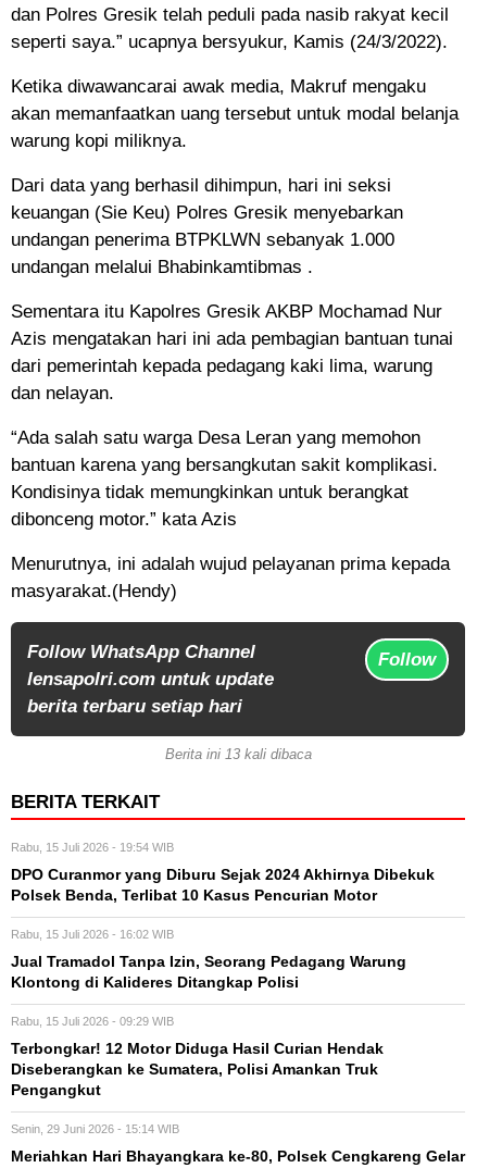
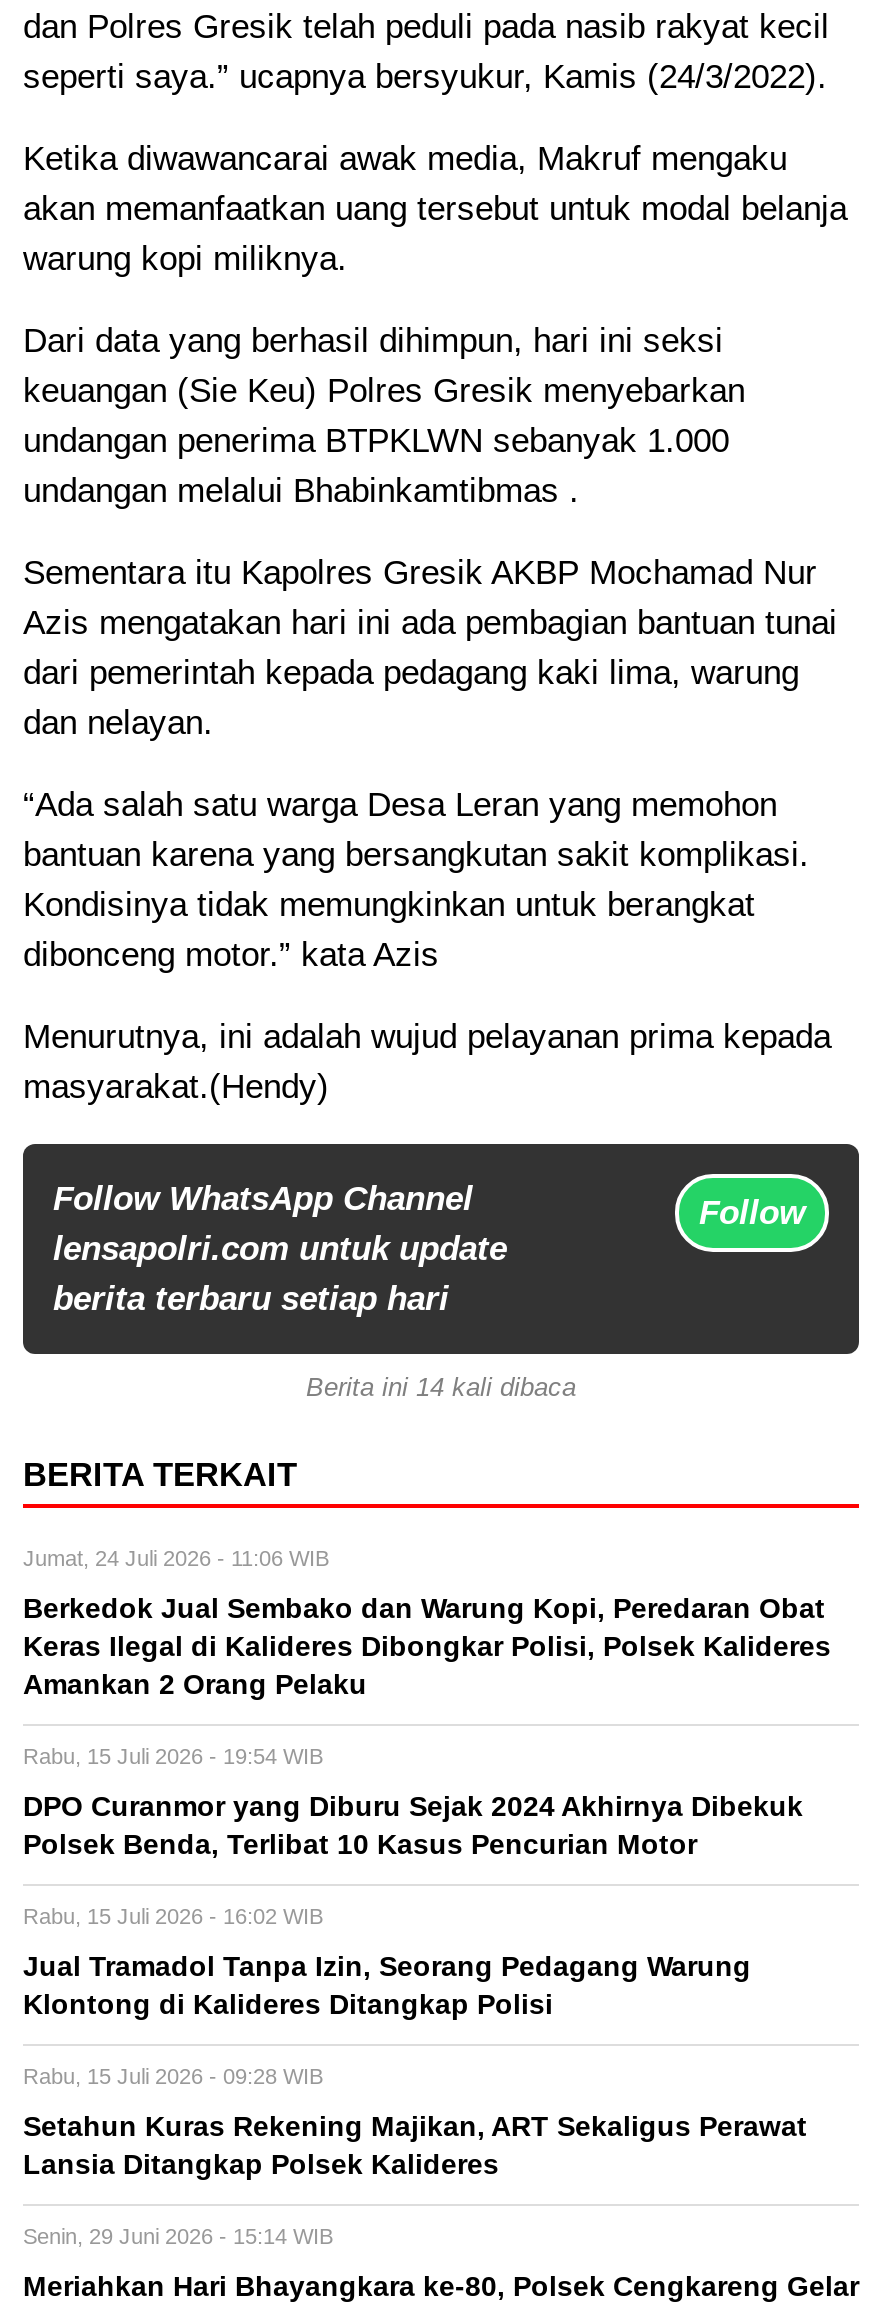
[165,746,311,763] Berita ini 13 kali dibaca -> [306,1373,576,1403] Berita ini 14 kali dibaca
none -> [23,1547,831,1701] Jumat, 24 Juli 2026 - 11:06 WIB | Berkedok Jual Sembako dan Warung Kopi, Peredaran Obat | Keras Ilegal di Kalideres Dibongkar Polisi, Polsek Kalideres | Amankan 2 Orang Pelaku
moved [11,841,435,991] -> [23,1745,803,2021]: Rabu, 15 Juli 2026 - 19:54 WIB | DPO Curanmor yang Diburu Sejak 2024 Akhirnya Dibekuk | Polsek Benda, Terlibat 10 Kasus Pencurian Motor | Rabu, 15 Juli 2026 - 16:02 WIB | Jual Tramadol Tanpa Izin, Seorang Pedagang Warung | Klontong di Kalideres Ditangkap Polisi
[11,1015,174,1028] Rabu, 15 Juli 2026 - 09:29 WIB -> [23,2065,323,2089] Rabu, 15 Juli 2026 - 09:28 WIB
[11,1041,384,1099] Terbongkar! 12 Motor Diduga Hasil Curian Hendak | Diseberangkan ke Sumatera, Polisi Amankan Truk | Pengangkut -> [23,2113,807,2181] Setahun Kuras Rekening Majikan, ART Sekaligus Perawat | Lansia Ditangkap Polsek Kalideres

